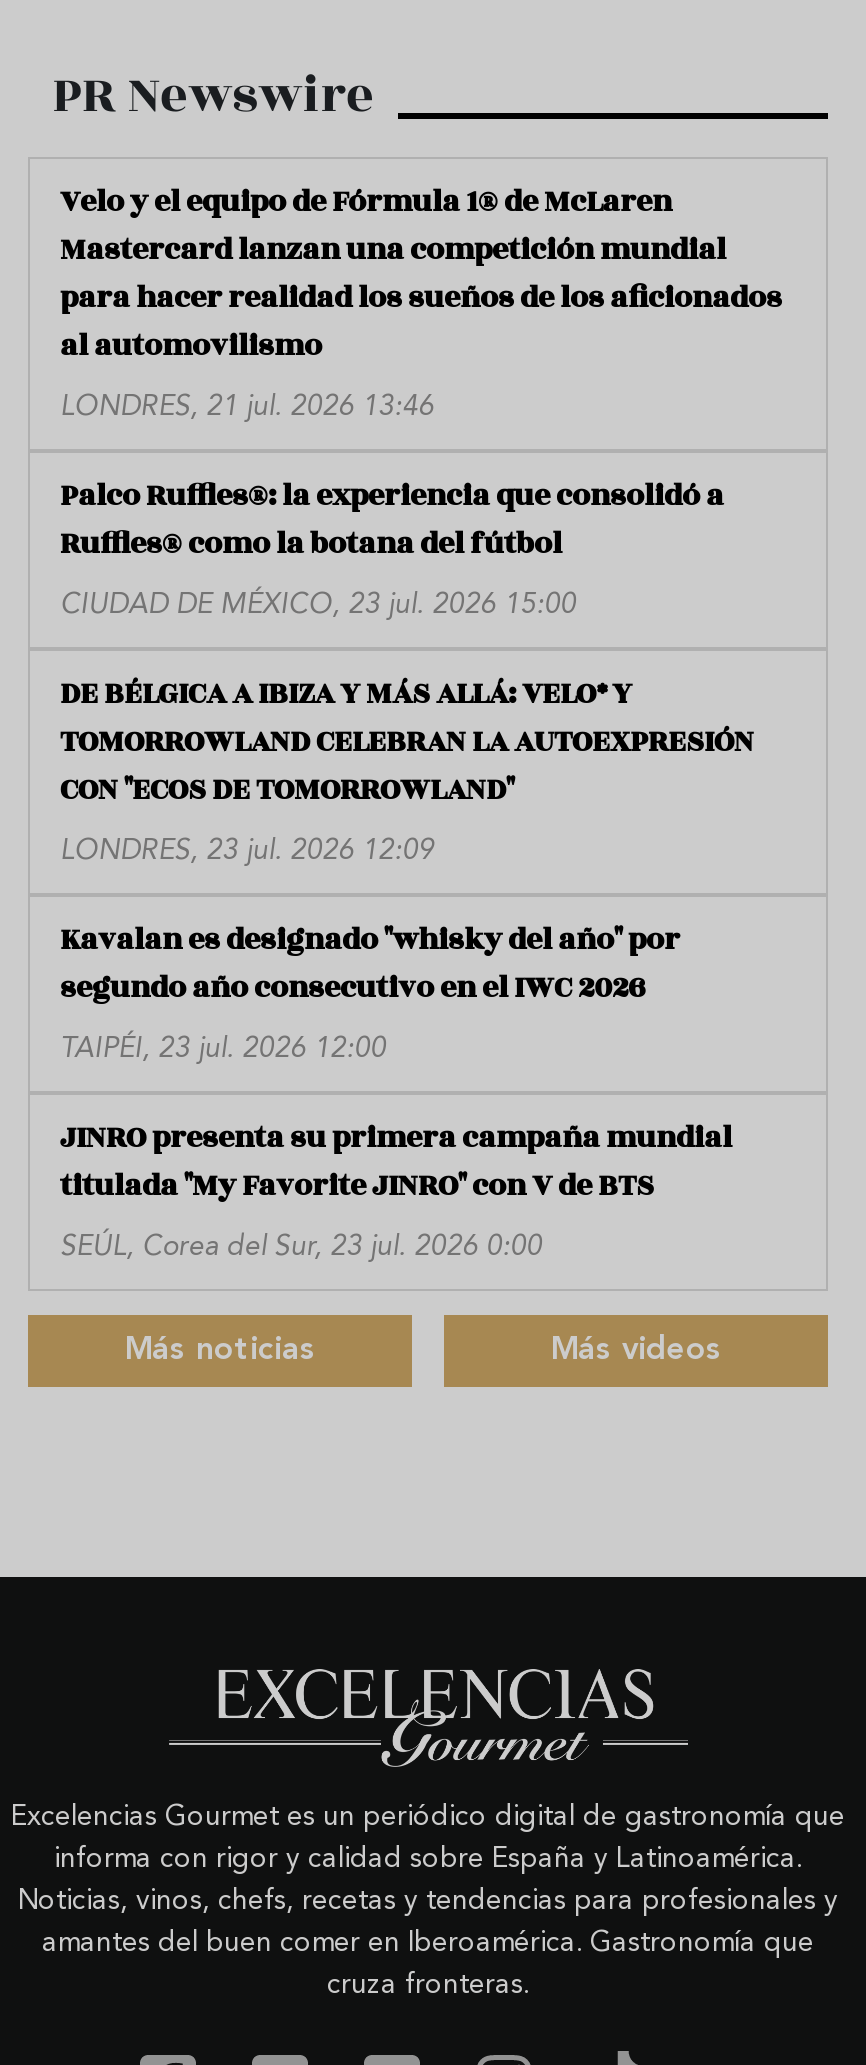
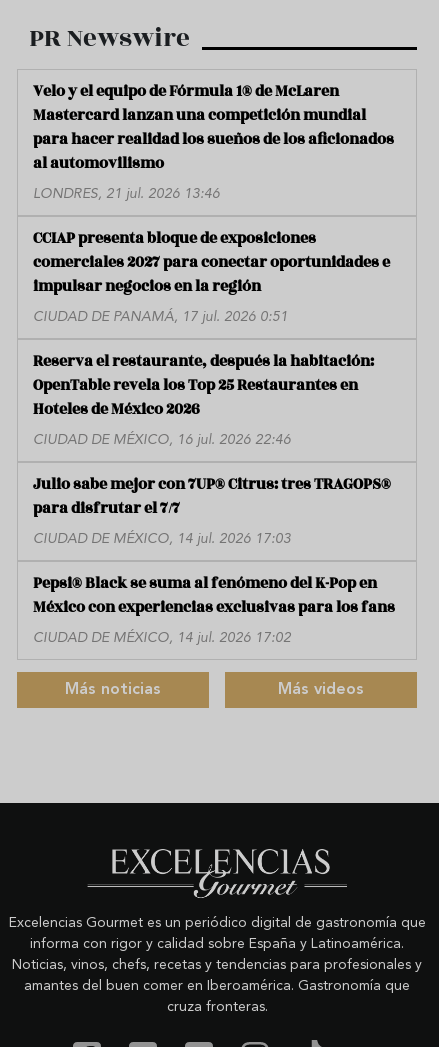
[60,474,724,568] Palco Ruffles®: la experiencia que consolidó a | Ruffles® como la botana del fútbol -> [33,227,390,298] CCIAP presenta bloque de exposiciones | comerciales 2027 para conectar oportunidades e | impulsar negocios en la región
[60,592,576,620] CIUDAD DE MÉXICO, 23 jul. 2026 15:00 -> [33,310,288,324] CIUDAD DE PANAMÁ, 17 jul. 2026 0:51
[60,672,754,814] DE BÉLGICA A IBIZA Y MÁS ALLÁ: VELO* Y | TOMORROWLAND CELEBRAN LA AUTOEXPRESIÓN | CON "ECOS DE TOMORROWLAND" -> [33,350,374,421] Reserva el restaurante, después la habitación: | OpenTable revela los Top 25 Restaurantes en | Hoteles de México 2026
[60,838,434,866] LONDRES, 23 jul. 2026 12:09 -> [33,433,291,447] CIUDAD DE MÉXICO, 16 jul. 2026 22:46
[60,918,680,1012] Kavalan es designado "whisky del año" por | segundo año consecutivo en el IWC 2026 -> [33,473,391,520] Julio sabe mejor con 7UP® Citrus: tres TRAGOPS® | para disfrutar el 7/7
[60,1036,386,1064] TAIPÉI, 23 jul. 2026 12:00 -> [33,532,291,546] CIUDAD DE MÉXICO, 14 jul. 2026 17:03
[60,1116,732,1210] JINRO presenta su primera campaña mundial | titulada "My Favorite JINRO" con V de BTS -> [33,572,395,619] Pepsi® Black se suma al fenómeno del K-Pop en | México con experiencias exclusivas para los fans
[60,1234,542,1262] SEÚL, Corea del Sur, 23 jul. 2026 0:00 -> [33,631,291,645] CIUDAD DE MÉXICO, 14 jul. 2026 17:02

